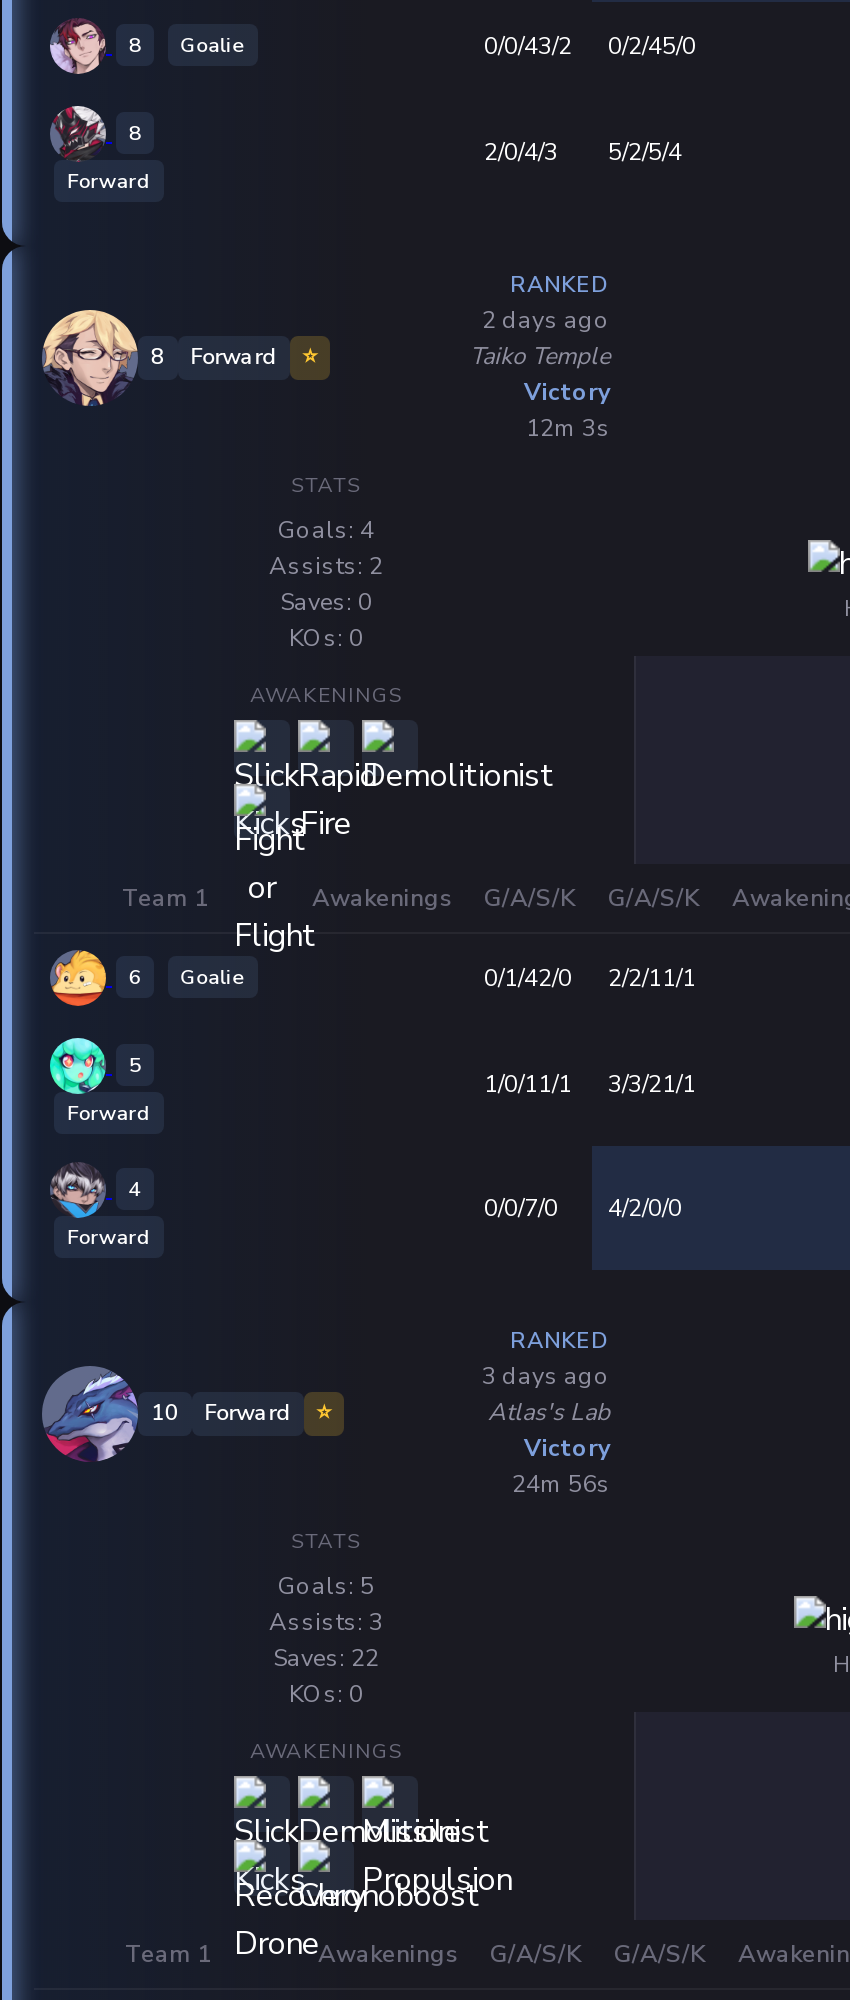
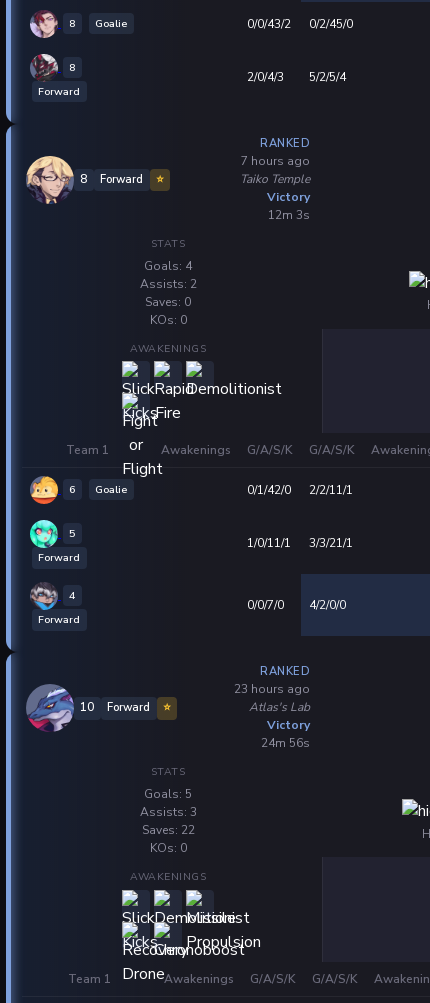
[482,304,610,336] 2 days ago -> [241,153,310,169] 7 hours ago
[482,1361,610,1393] 3 days ago -> [234,681,310,697] 23 hours ago

